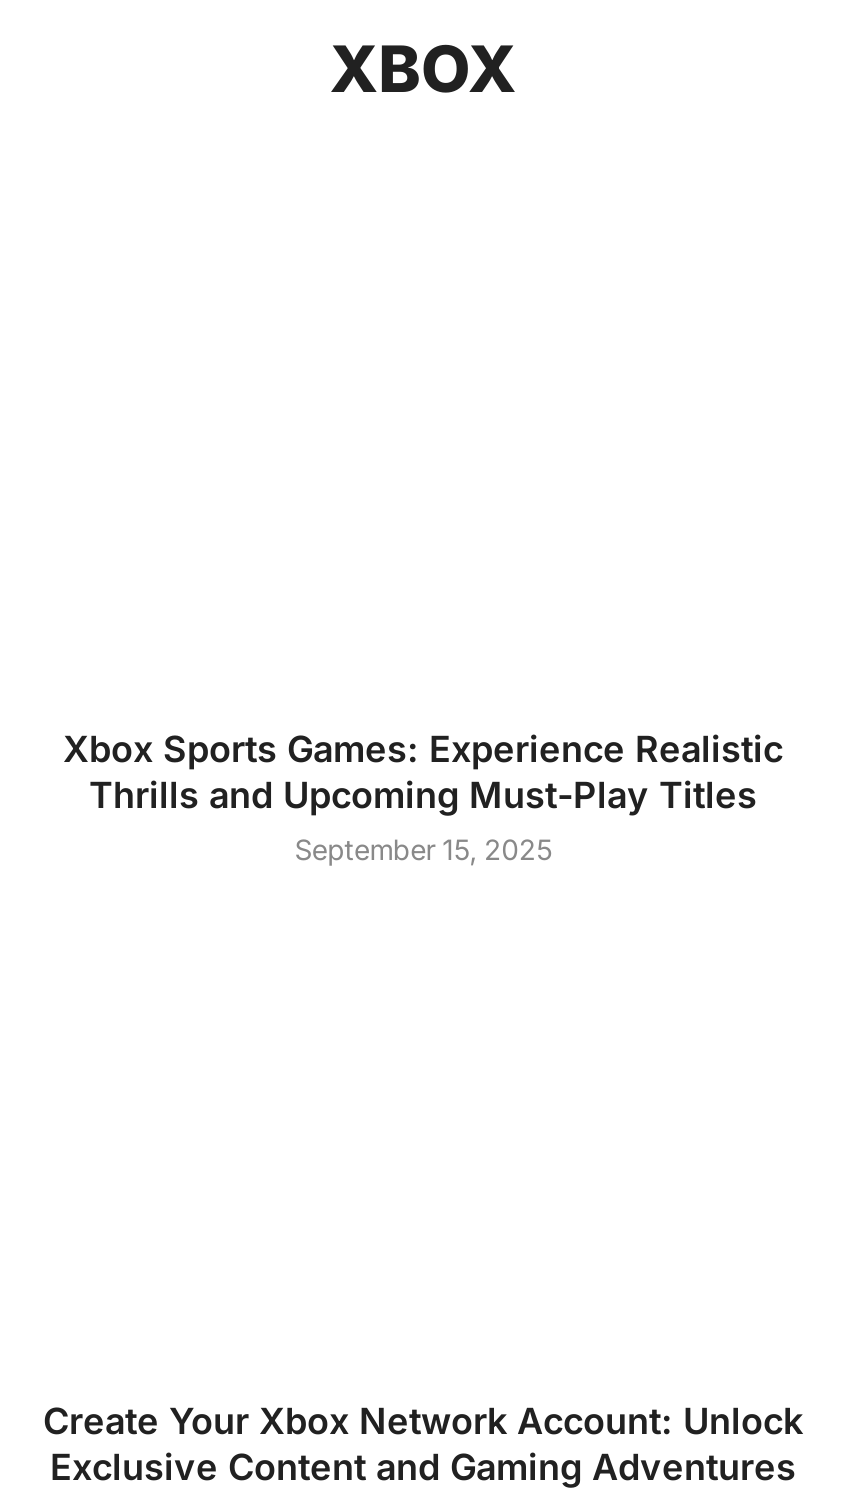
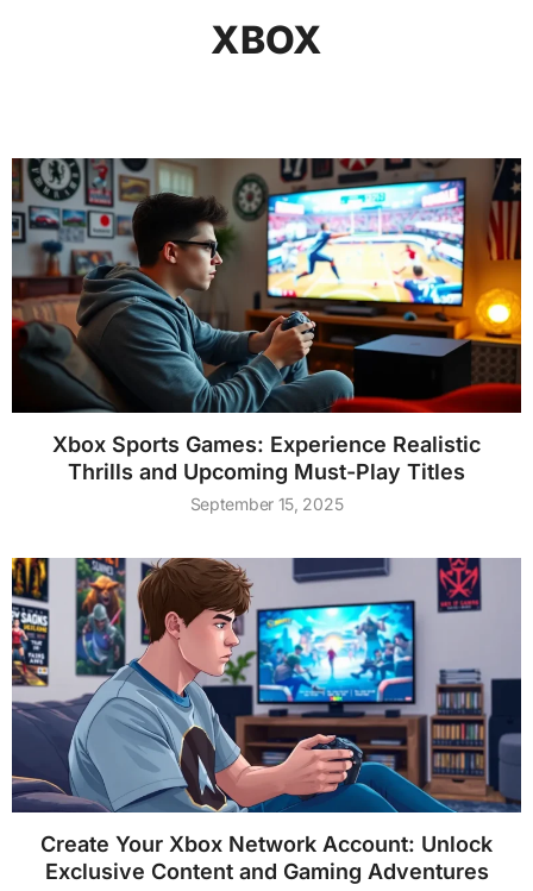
none -> [11,157,522,414] [image]
none -> [11,557,522,814] [image]

